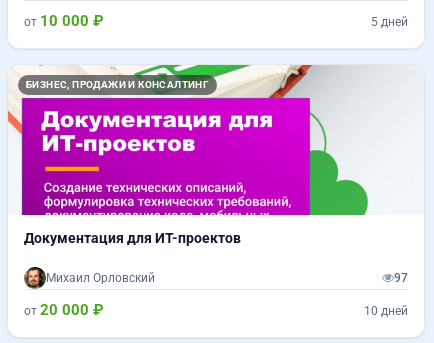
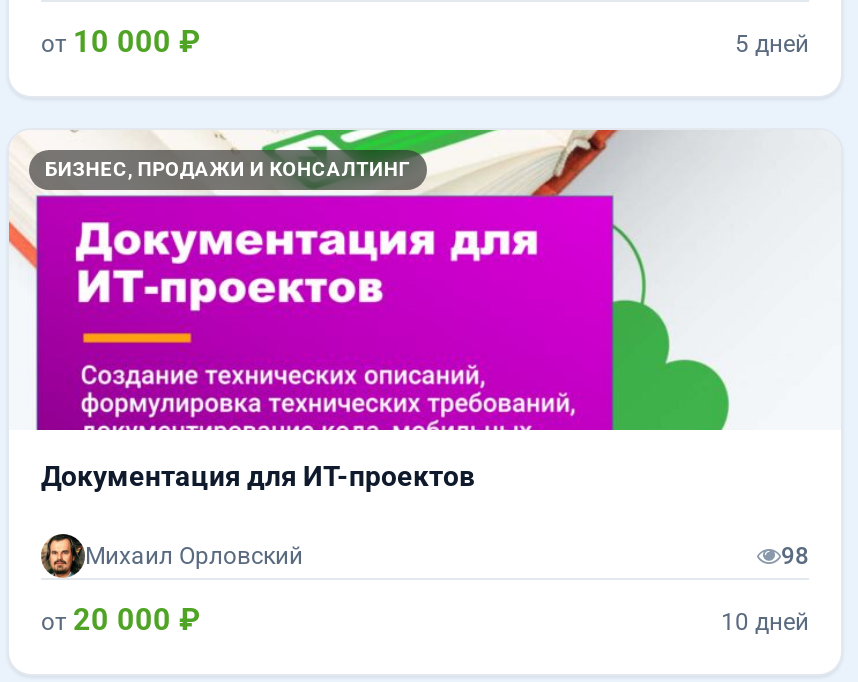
[394,271,408,285] 97 -> [781,541,809,569] 98

